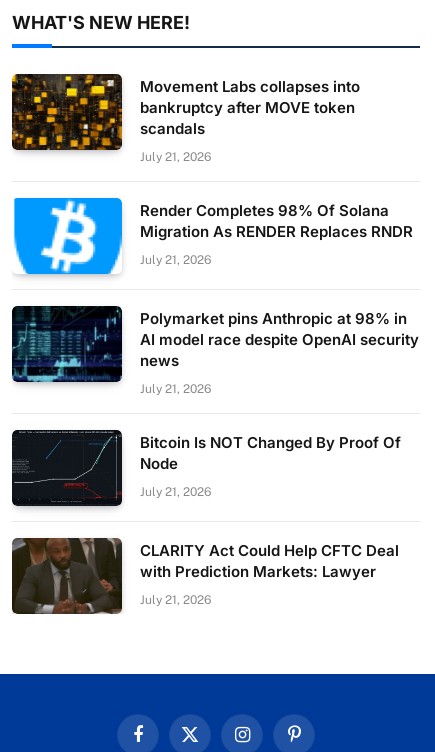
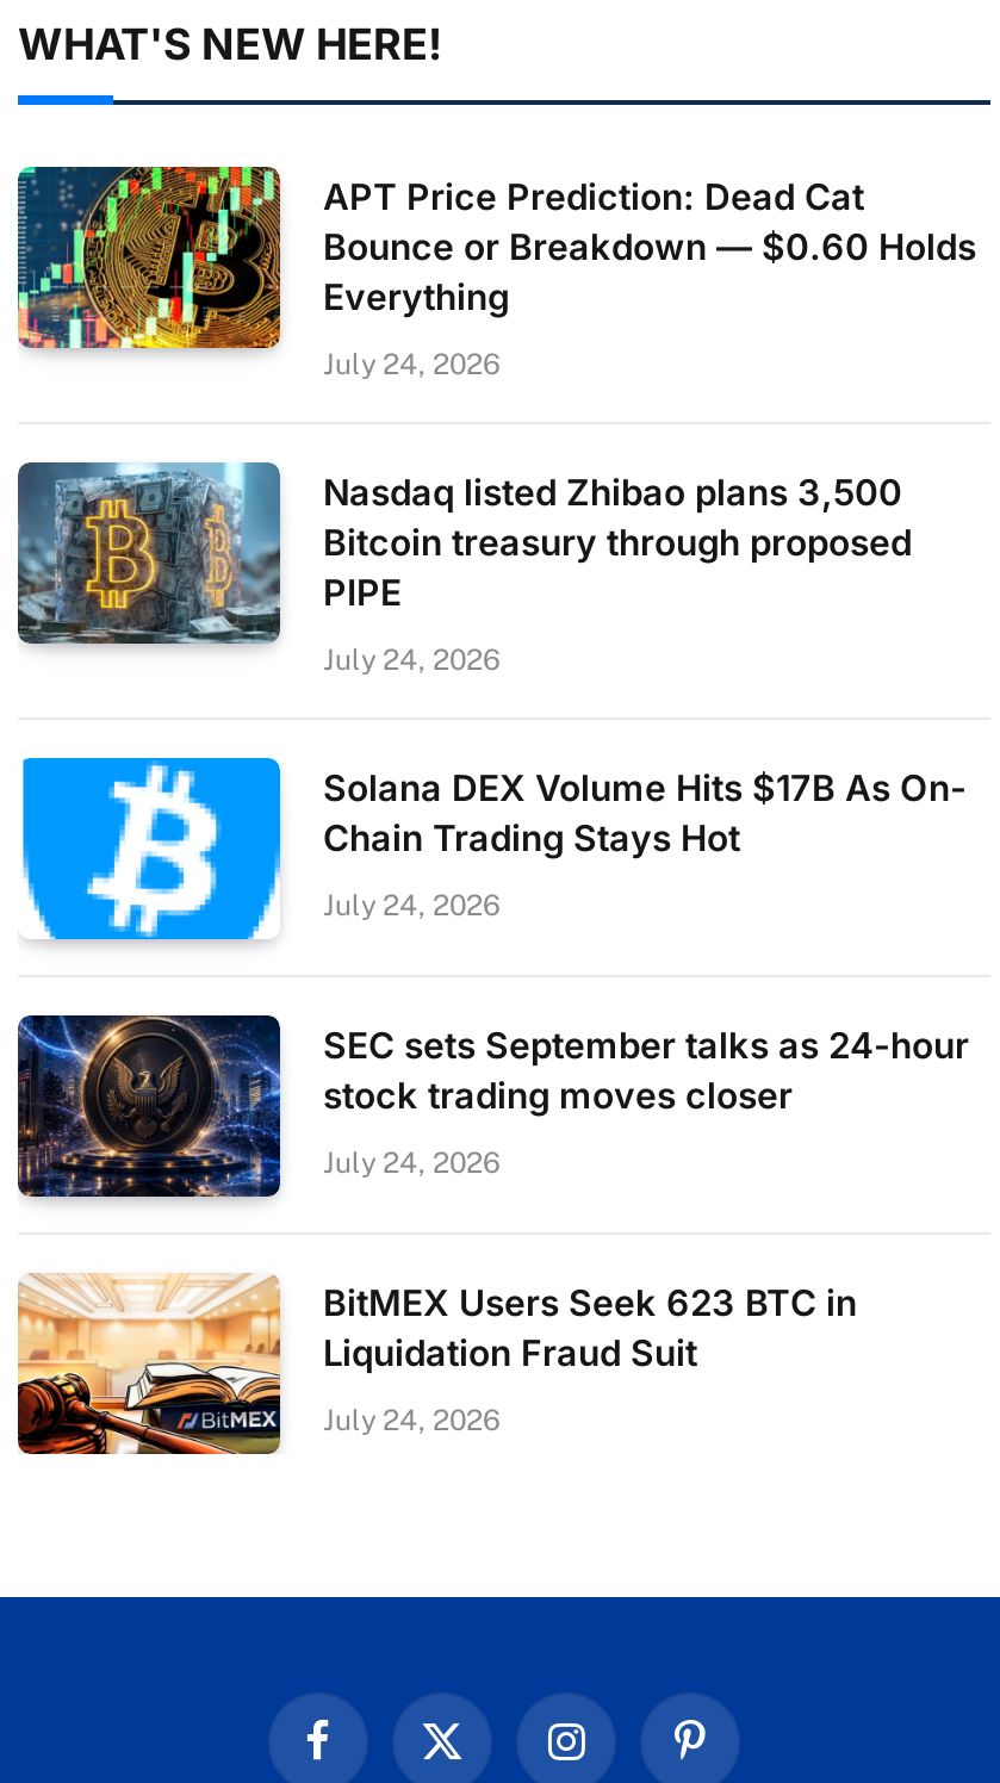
[11,73,360,151] [image] | Movement Labs collapses into | bankruptcy after MOVE token | scandals -> [15,164,976,350] [image] | APT Price Prediction: Dead Cat | Bounce or Breakdown — $0.60 Holds | Everything
[140,150,211,164] July 21, 2026 -> [323,347,499,381] July 24, 2026
[12,197,413,275] [image] | Render Completes 98% Of Solana | Migration As RENDER Replaces RNDR -> [15,460,912,646] [image] | Nasdaq listed Zhibao plans 3,500 | Bitcoin treasury through proposed | PIPE
[140,253,211,267] July 21, 2026 -> [323,643,499,676] July 24, 2026
[11,305,419,400] [image] | Polymarket pins Anthropic at 98% in | AI model race despite OpenAI security | news -> [18,720,967,946] [image] | Solana DEX Volume Hits $17B As On- | Chain Trading Stays Hot
[140,382,211,396] July 21, 2026 -> [323,888,499,922] July 24, 2026
[11,429,401,506] [image] | Bitcoin Is NOT Changed By Proof Of | Node -> [15,1013,969,1197] [image] | SEC sets September talks as 24-hour | stock trading moves closer
[140,485,211,499] July 21, 2026 -> [323,1146,499,1179] July 24, 2026
[11,537,399,615] [image] | CLARITY Act Could Help CFTC Deal | with Prediction Markets: Lawyer -> [15,1273,857,1456] [image] | BitMEX Users Seek 623 BTC in | Liquidation Fraud Suit
[140,593,211,607] July 21, 2026 -> [323,1403,499,1437] July 24, 2026

